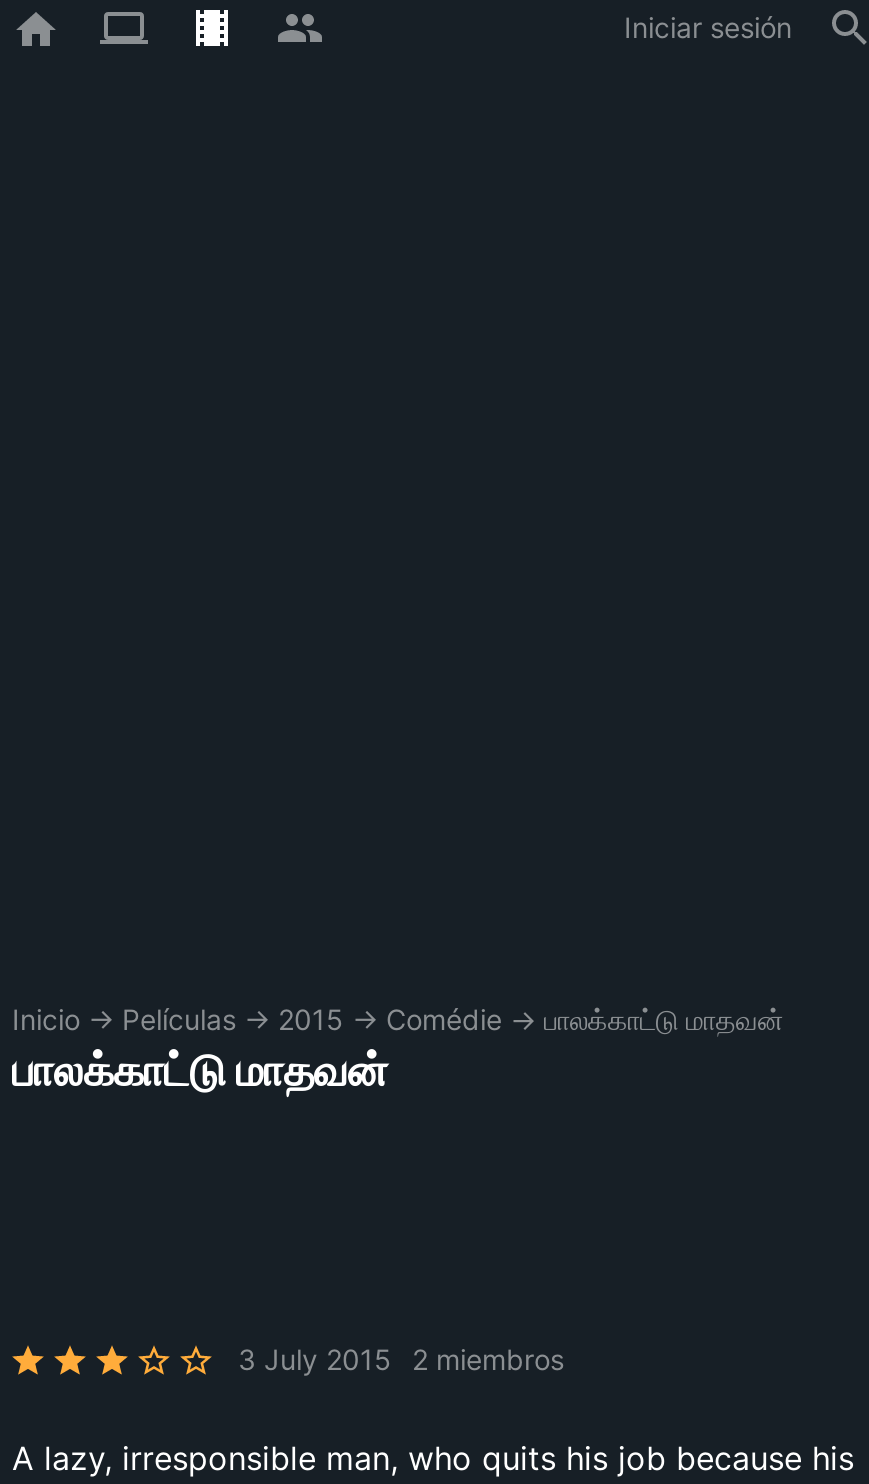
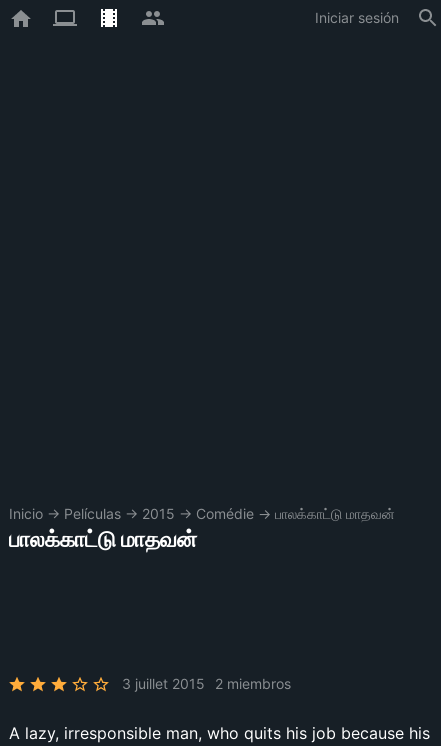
[238,1342,564,1376] 3 July 2015 2 miembros -> [122,675,291,692] 3 juillet 2015 2 miembros

